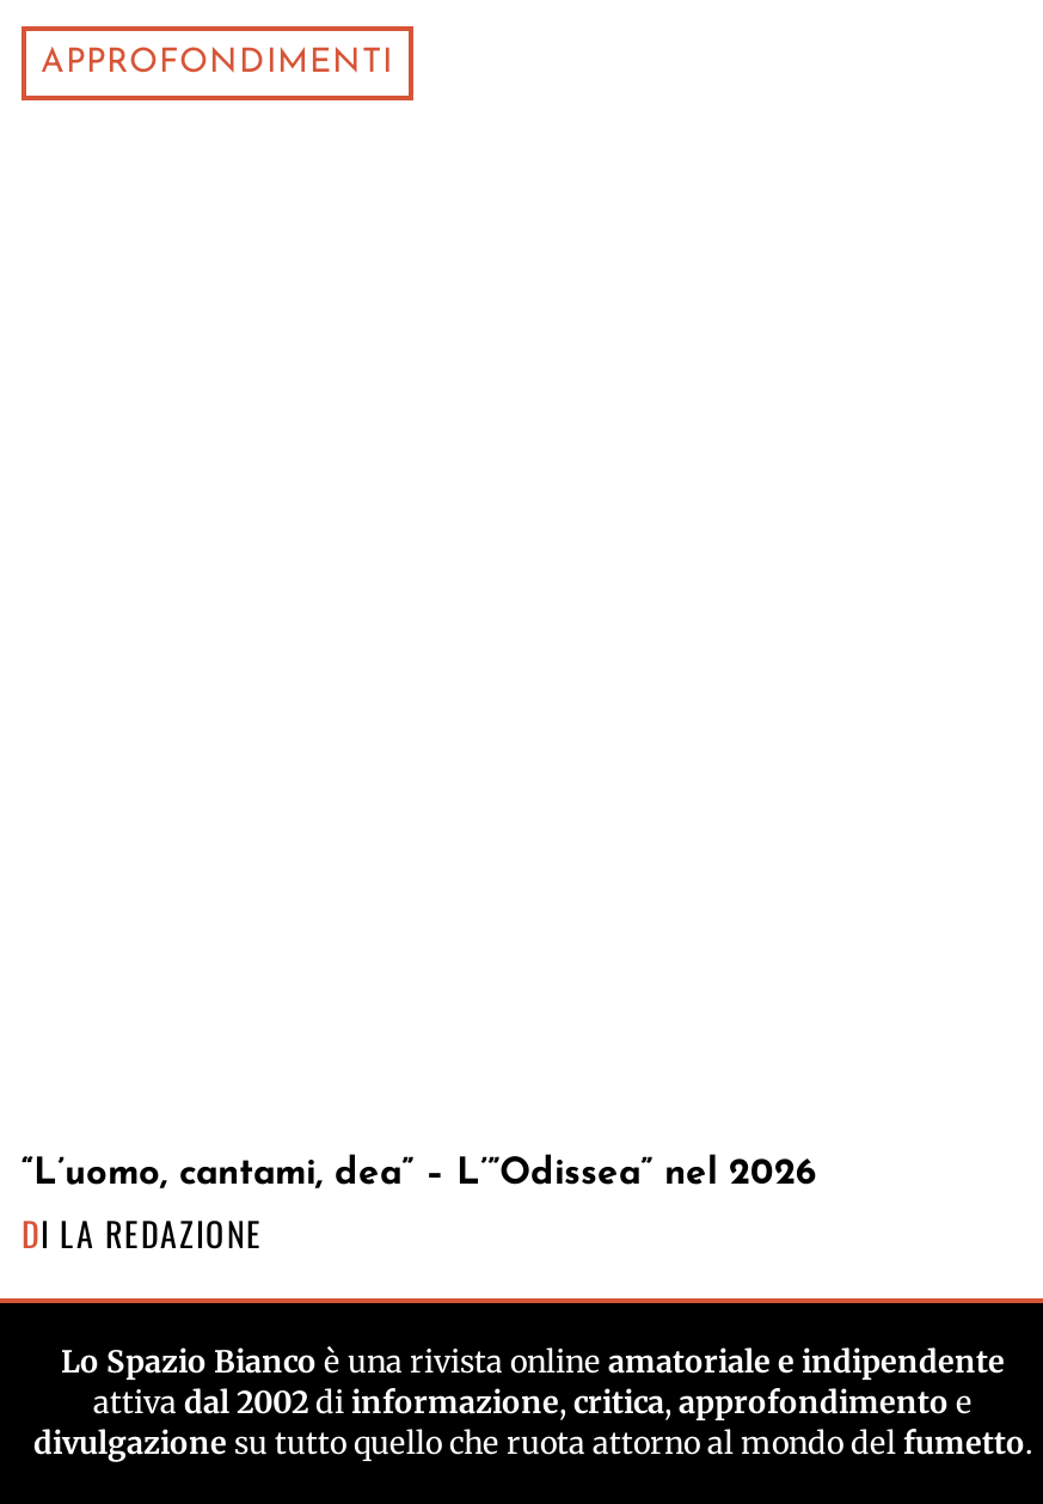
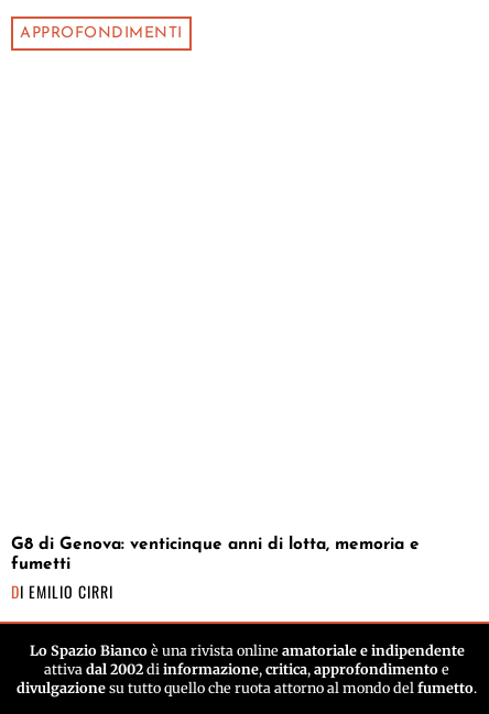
[22,1154,817,1257] “L’uomo, cantami, dea” – L’”Odissea” nel 2026 | DI LA REDAZIONE -> [11,535,420,603] G8 di Genova: venticinque anni di lotta, memoria e | fumetti | DI EMILIO CIRRI

